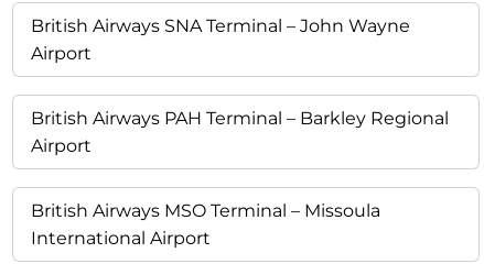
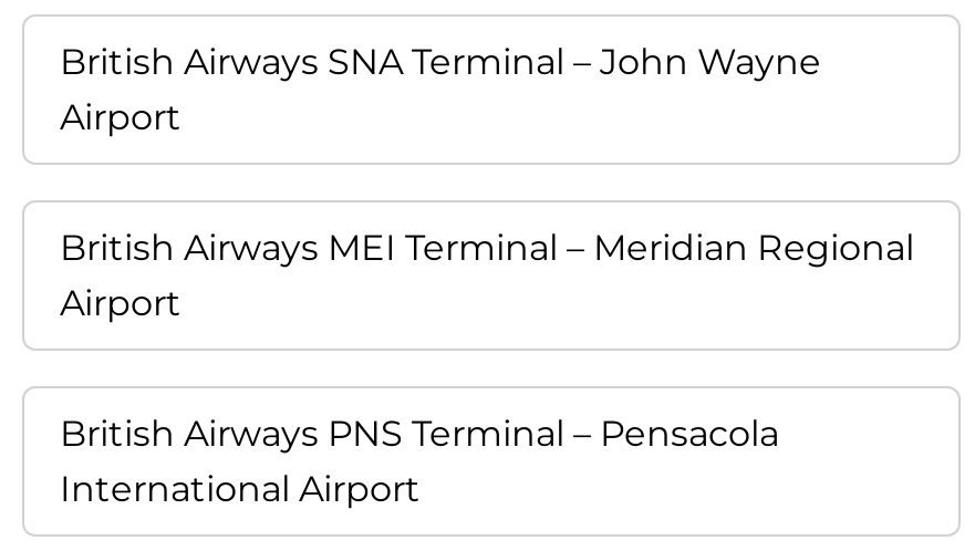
[31,108,449,129] British Airways PAH Terminal – Barkley Regional -> [60,227,914,269] British Airways MEI Terminal – Meridian Regional
[31,200,380,221] British Airways MSO Terminal – Missoula -> [60,413,779,455] British Airways PNS Terminal – Pensacola

